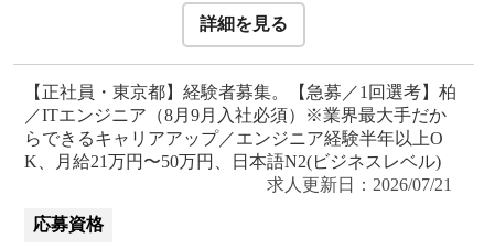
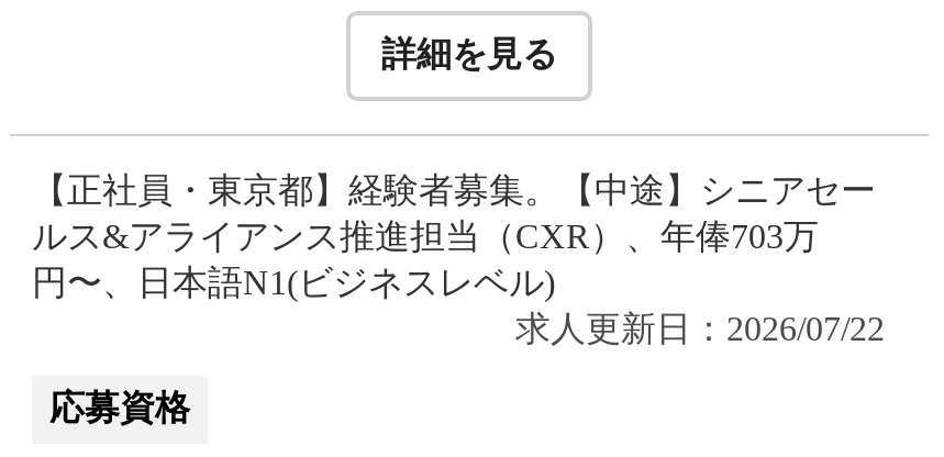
[24,83,456,194] 【正社員・東京都】経験者募集。【急募／1回選考】柏 | ／ITエンジニア（8月9月入社必須）※業界最大手だか | らできるキャリアアップ／エンジニア経験半年以上O | K、月給21万円〜50万円、日本語N2(ビジネスレベル) | 求人更新日：2026/07/21 -> [32,171,885,347] 【正社員・東京都】経験者募集。【中途】シニアセー | ルス&アライアンス推進担当（CXR）、年俸703万 | 円〜、日本語N1(ビジネスレベル) | 求人更新日：2026/07/22

